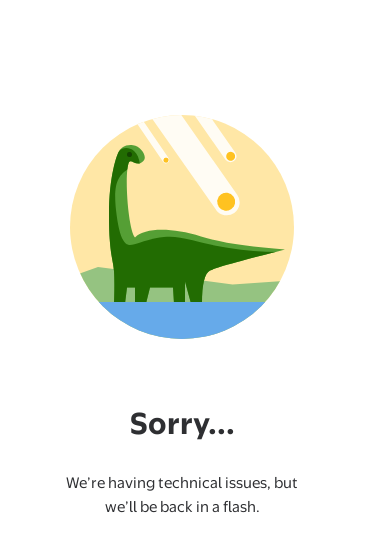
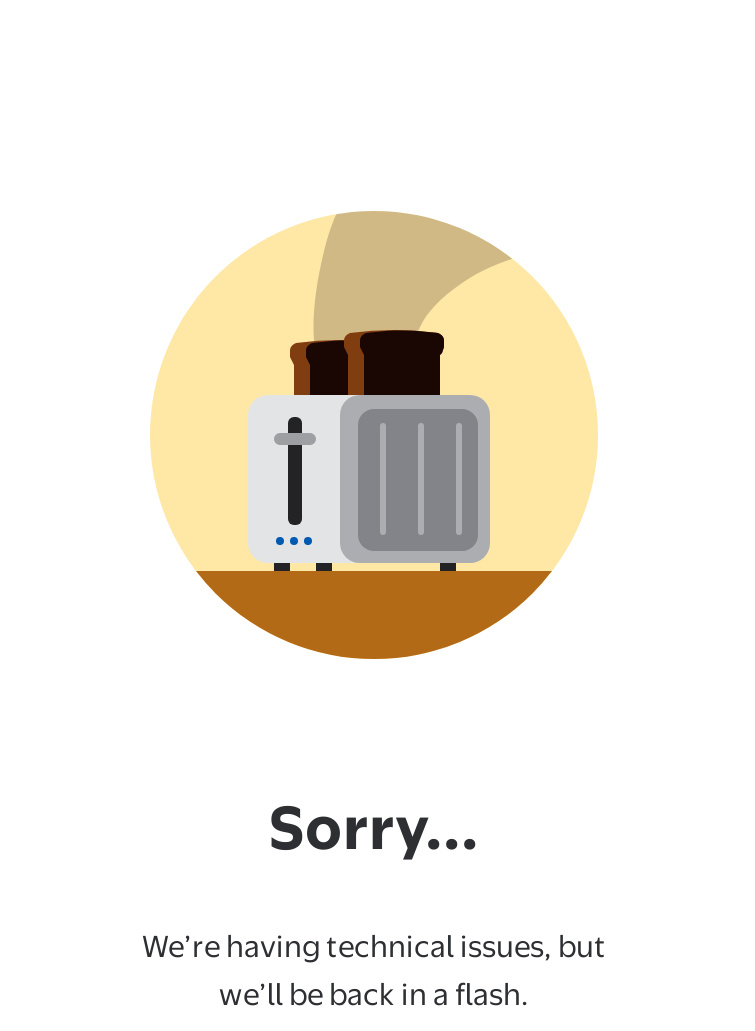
[80,116,284,340] [image] -> [172,211,574,661] [image]

